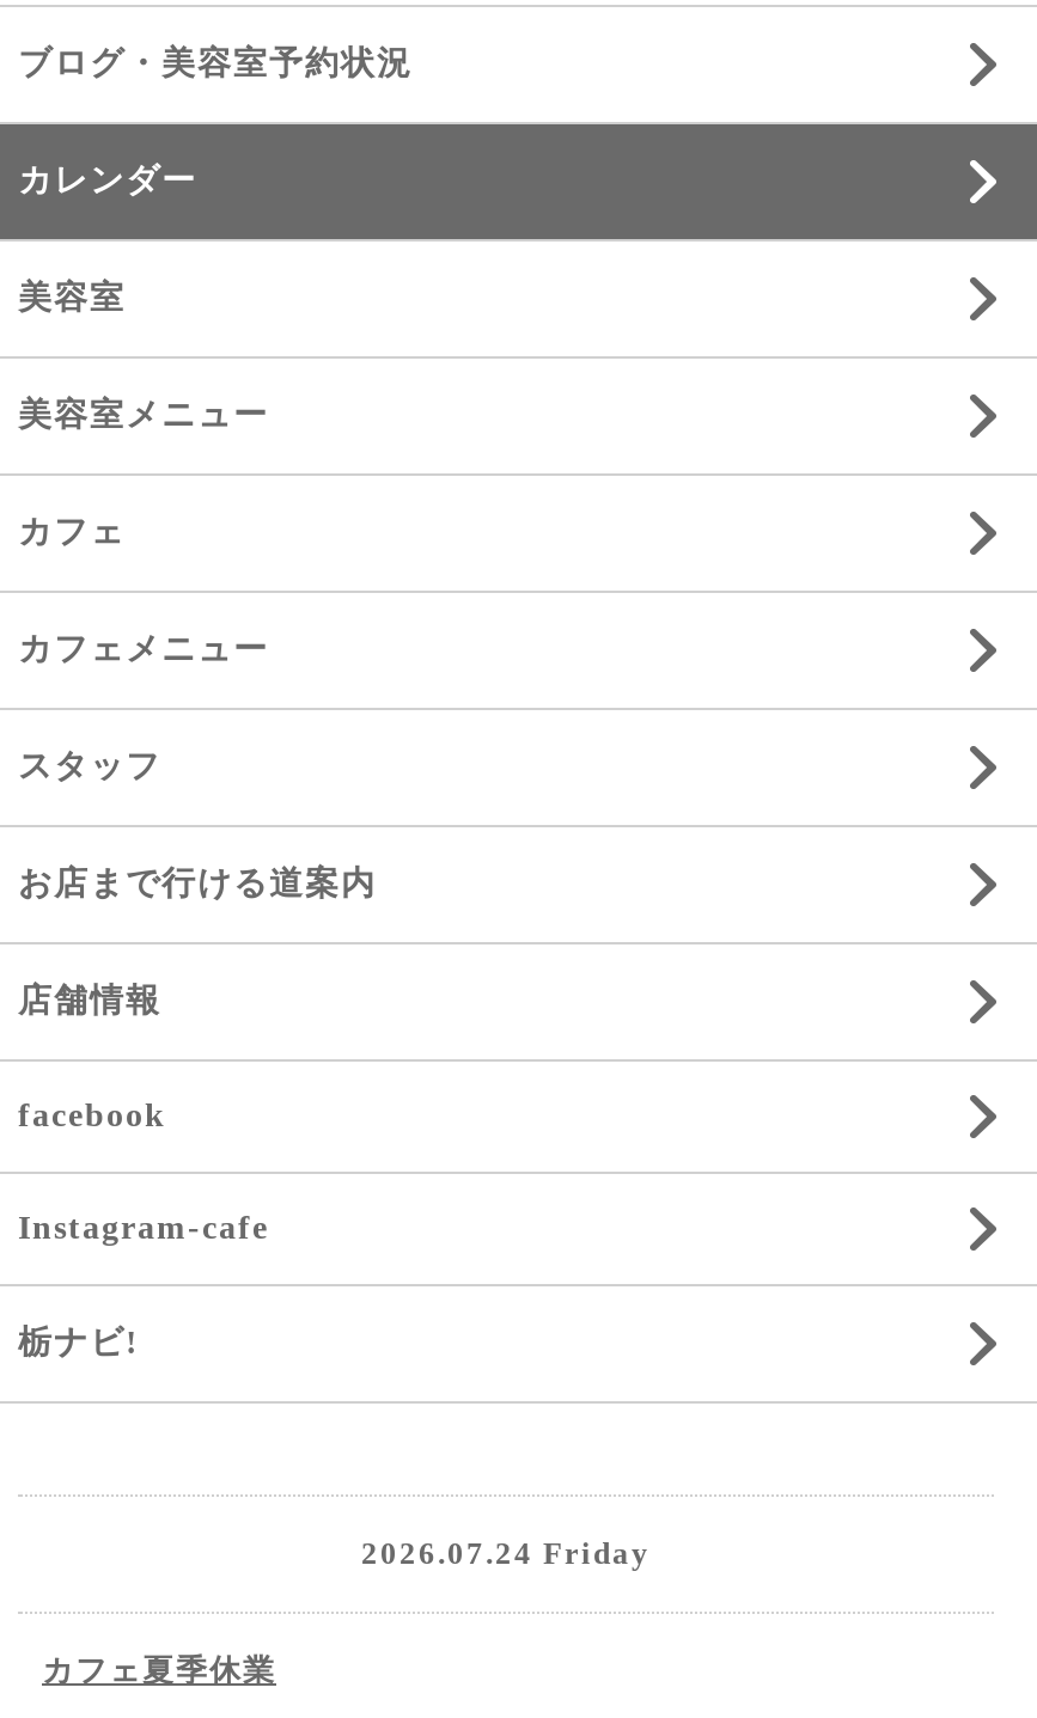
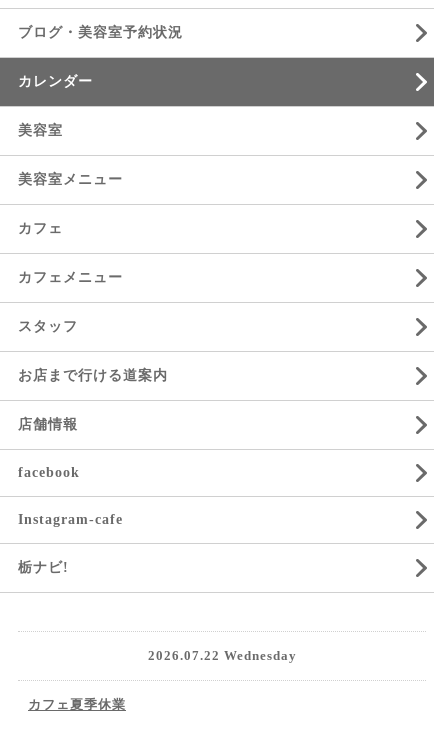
[361,1536,651,1572] 2026.07.24 Friday -> [147,648,296,663] 2026.07.22 Wednesday

